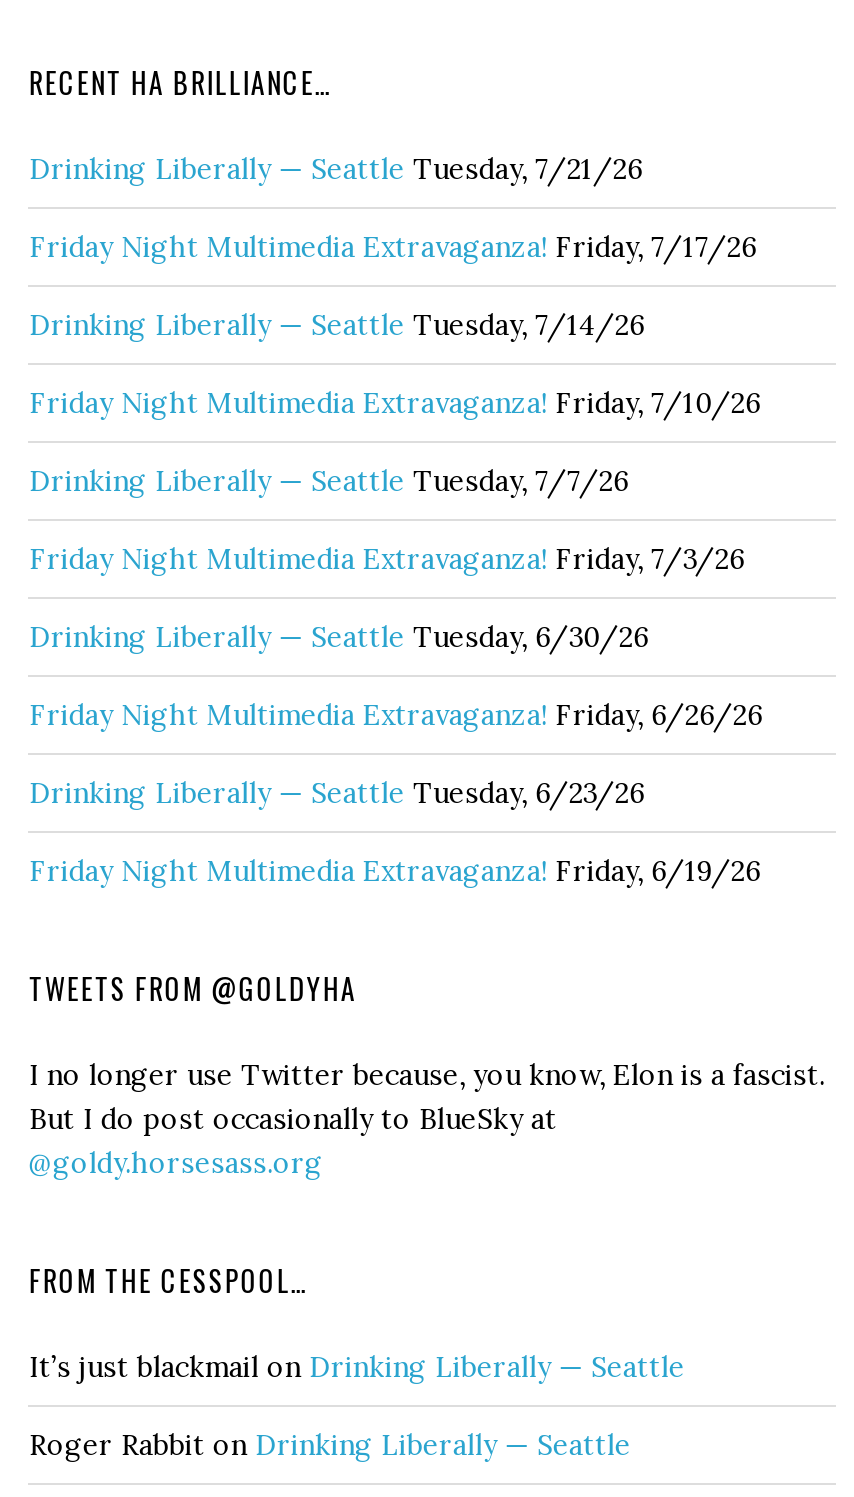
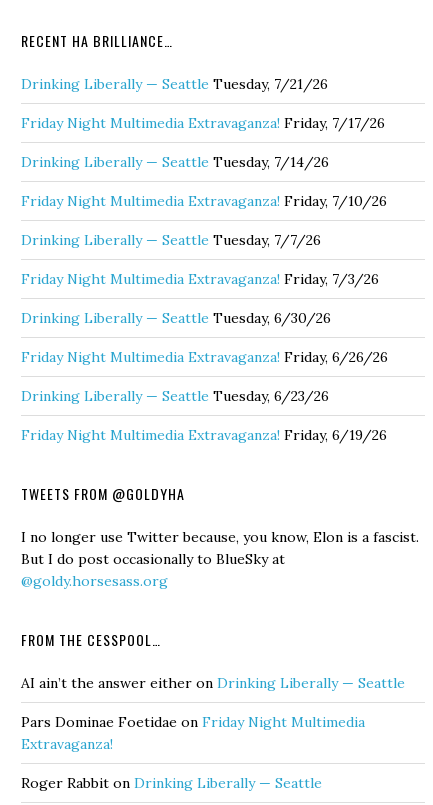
[29,1349,685,1385] It’s just blackmail on Drinking Liberally — Seattle -> [21,674,405,753] AI ain’t the answer either on Drinking Liberally — Seattle | Pars Dominae Foetidae on Friday Night Multimedia | Extravaganza!

